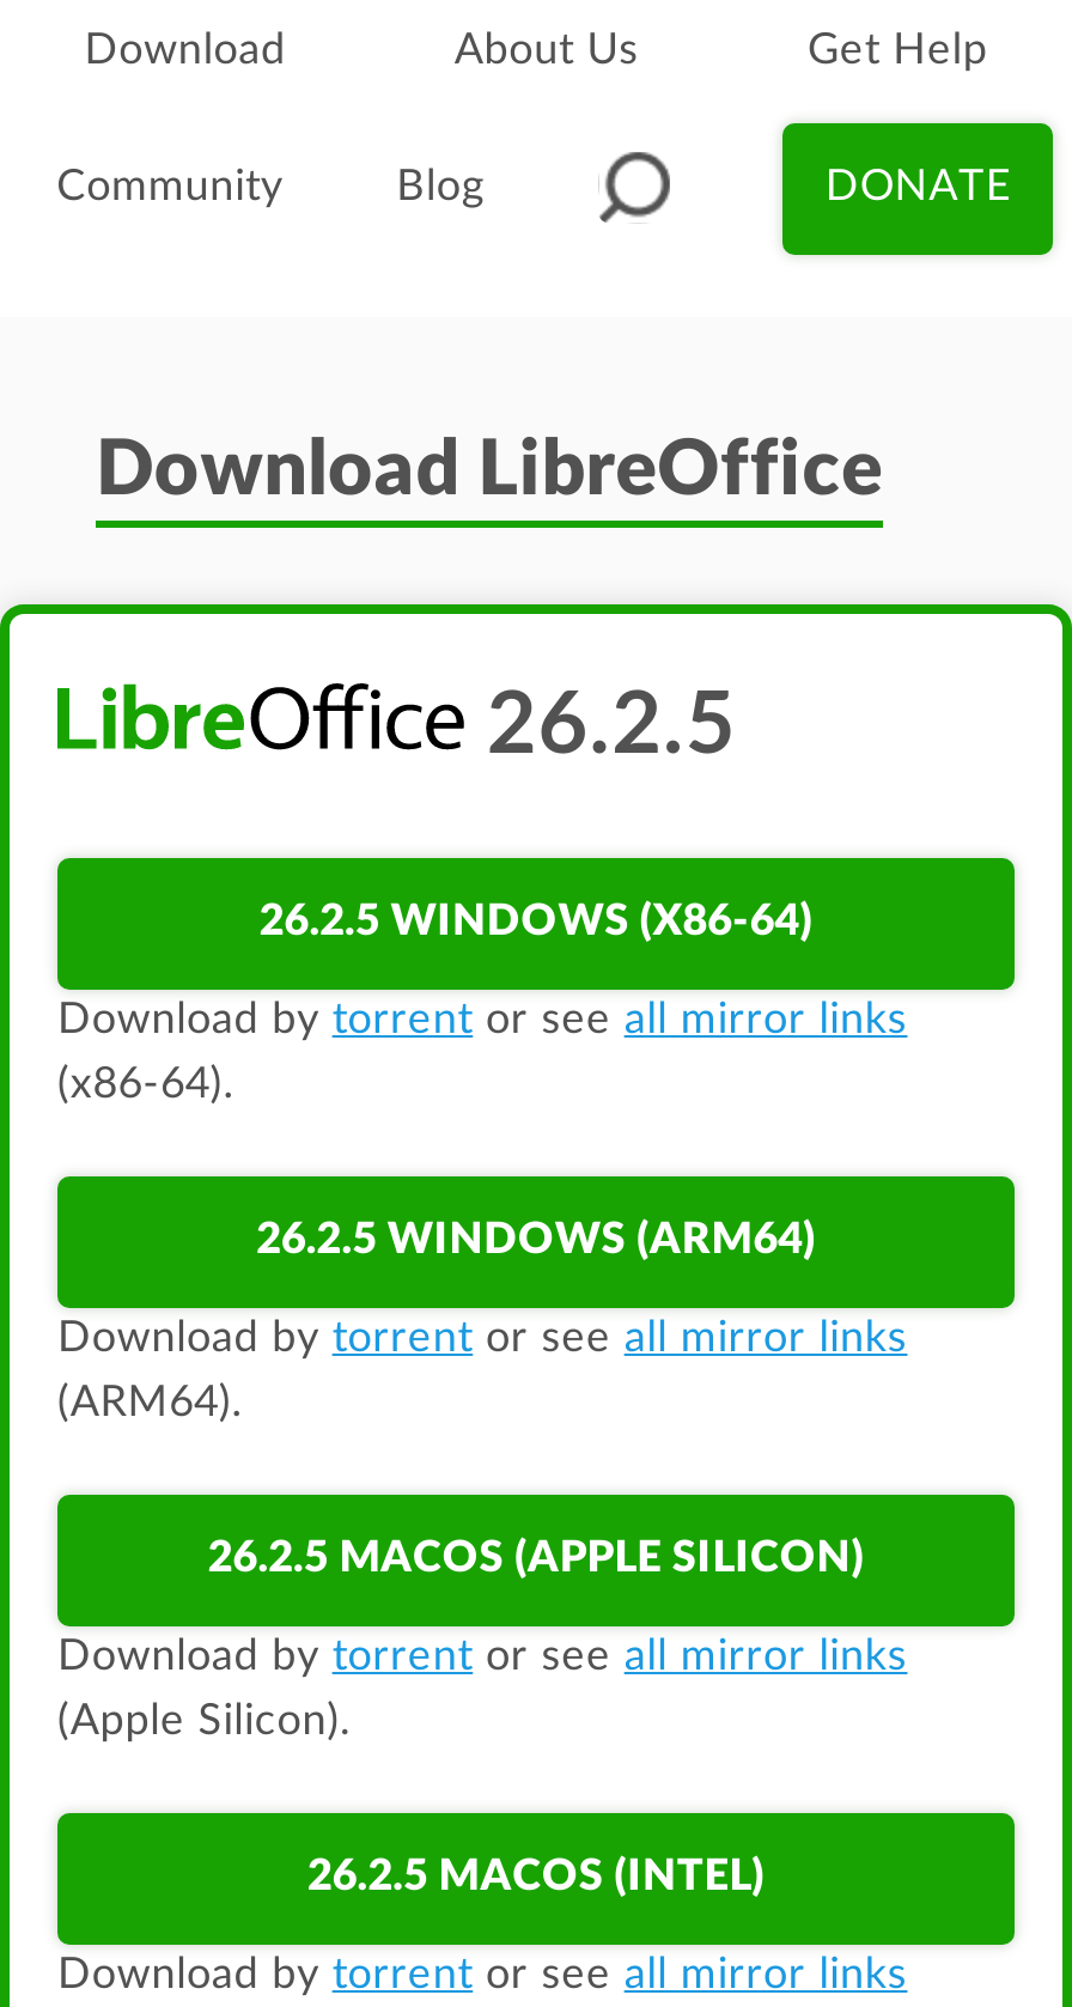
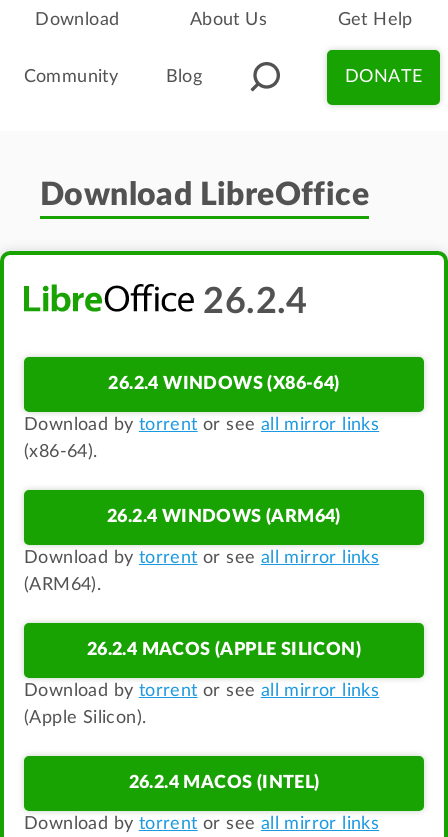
[464,682,737,769] 26.2.5 -> [194,284,308,320] 26.2.4
[259,900,813,943] 26.2.5 WINDOWS (X86-64) -> [108,375,340,393] 26.2.4 WINDOWS (X86-64)
[256,1219,816,1262] 26.2.5 WINDOWS (ARM64) -> [107,508,341,526] 26.2.4 WINDOWS (ARM64)
[208,1537,864,1580] 26.2.5 MACOS (APPLE SILICON) -> [87,641,361,659] 26.2.4 MACOS (APPLE SILICON)
[307,1855,765,1898] 26.2.5 MACOS (INTEL) -> [128,774,319,792] 26.2.4 MACOS (INTEL)

